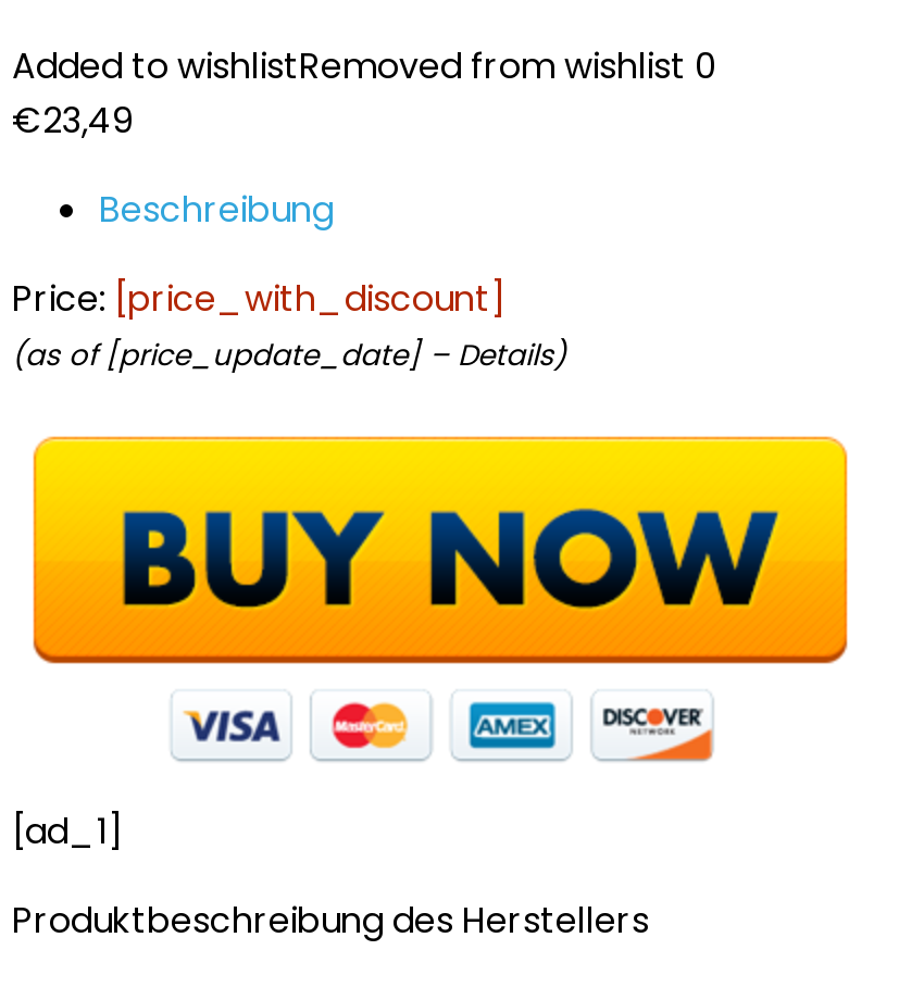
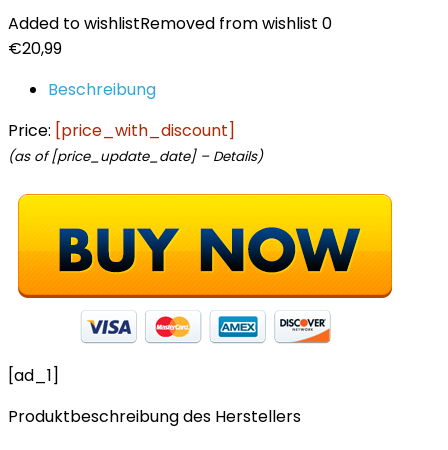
[12,96,132,146] €23,49 -> [8,37,62,60] €20,99

